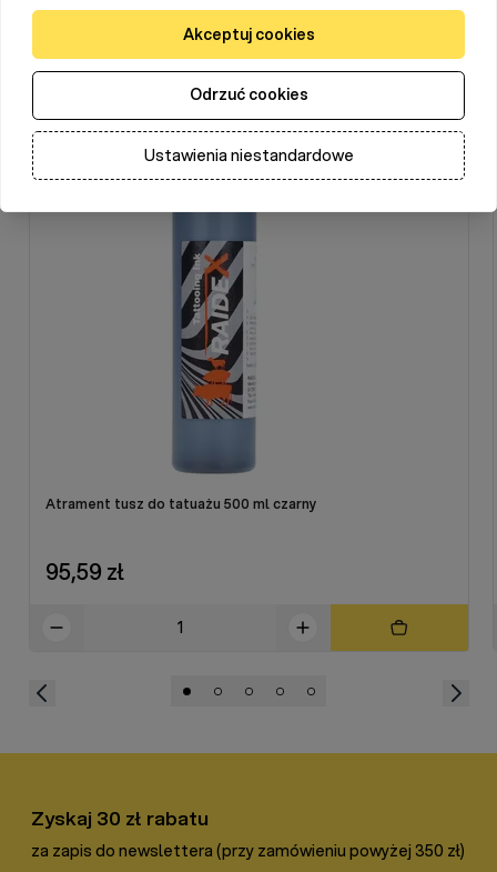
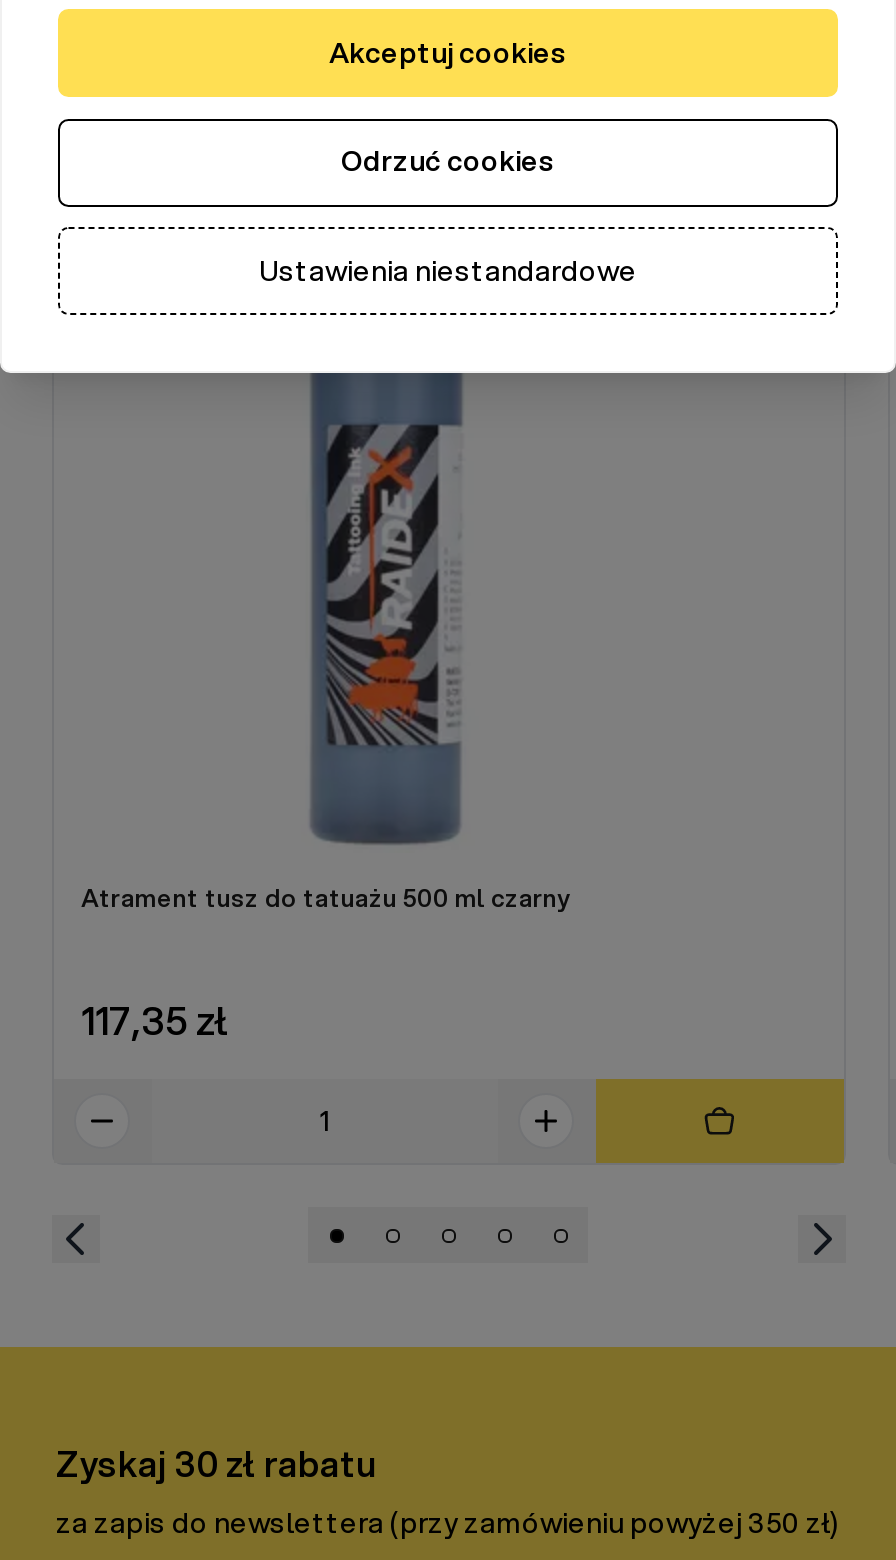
[45,556,124,588] 95,59 zł -> [81,992,227,1050] 117,35 zł

